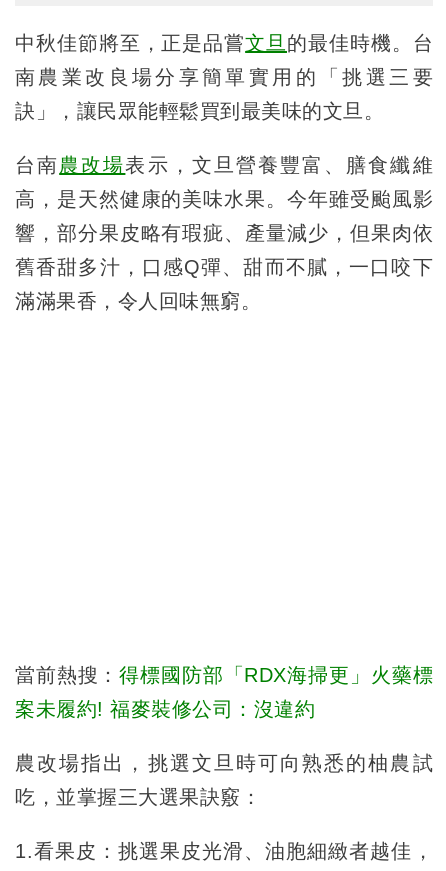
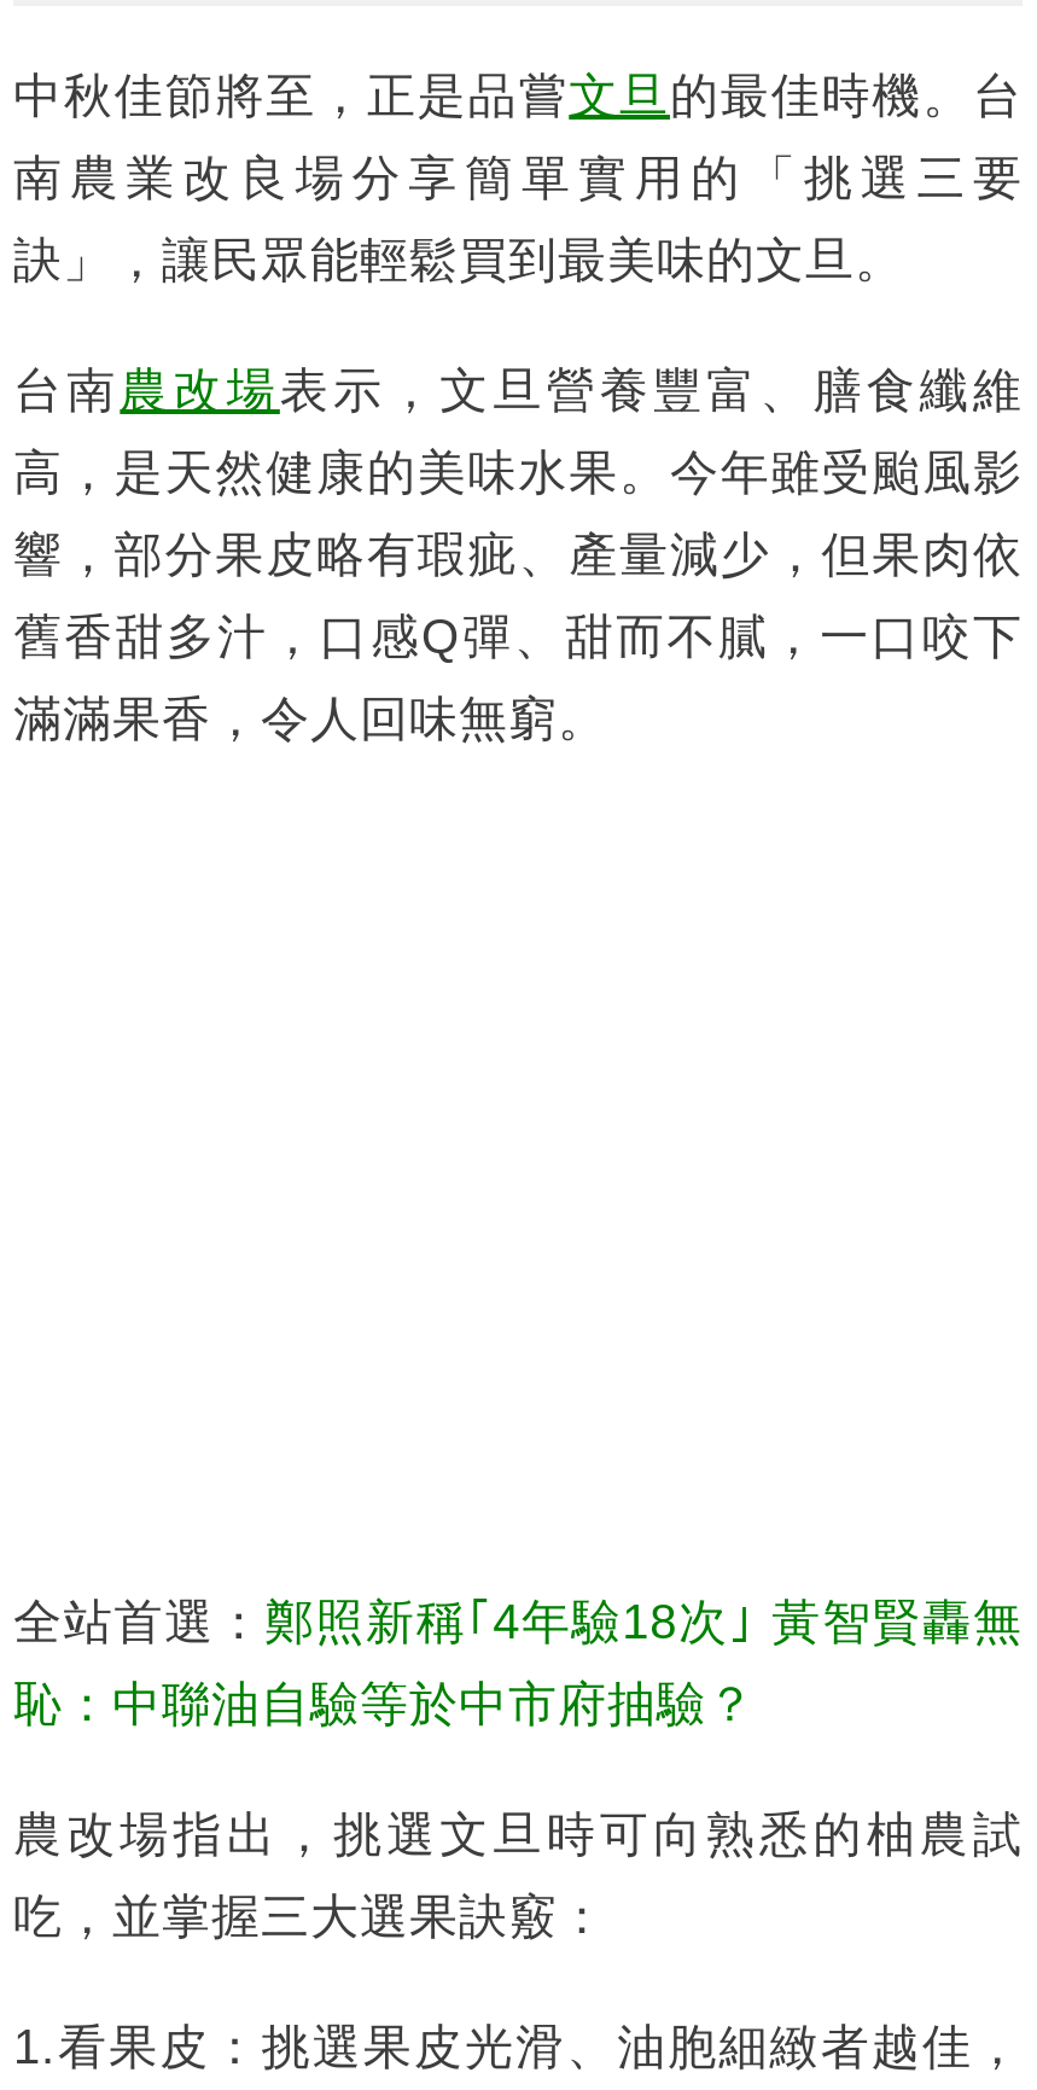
[15,664,433,686] 當前熱搜：得標國防部「RDX海掃更」火藥標 -> [13,1594,1023,1647] 全站首選：鄭照新稱｢4年驗18次｣ 黃智賢轟無
[15,698,315,720] 案未履約! 福麥裝修公司：沒違約 -> [13,1676,756,1729] 恥：中聯油自驗等於中市府抽驗？

